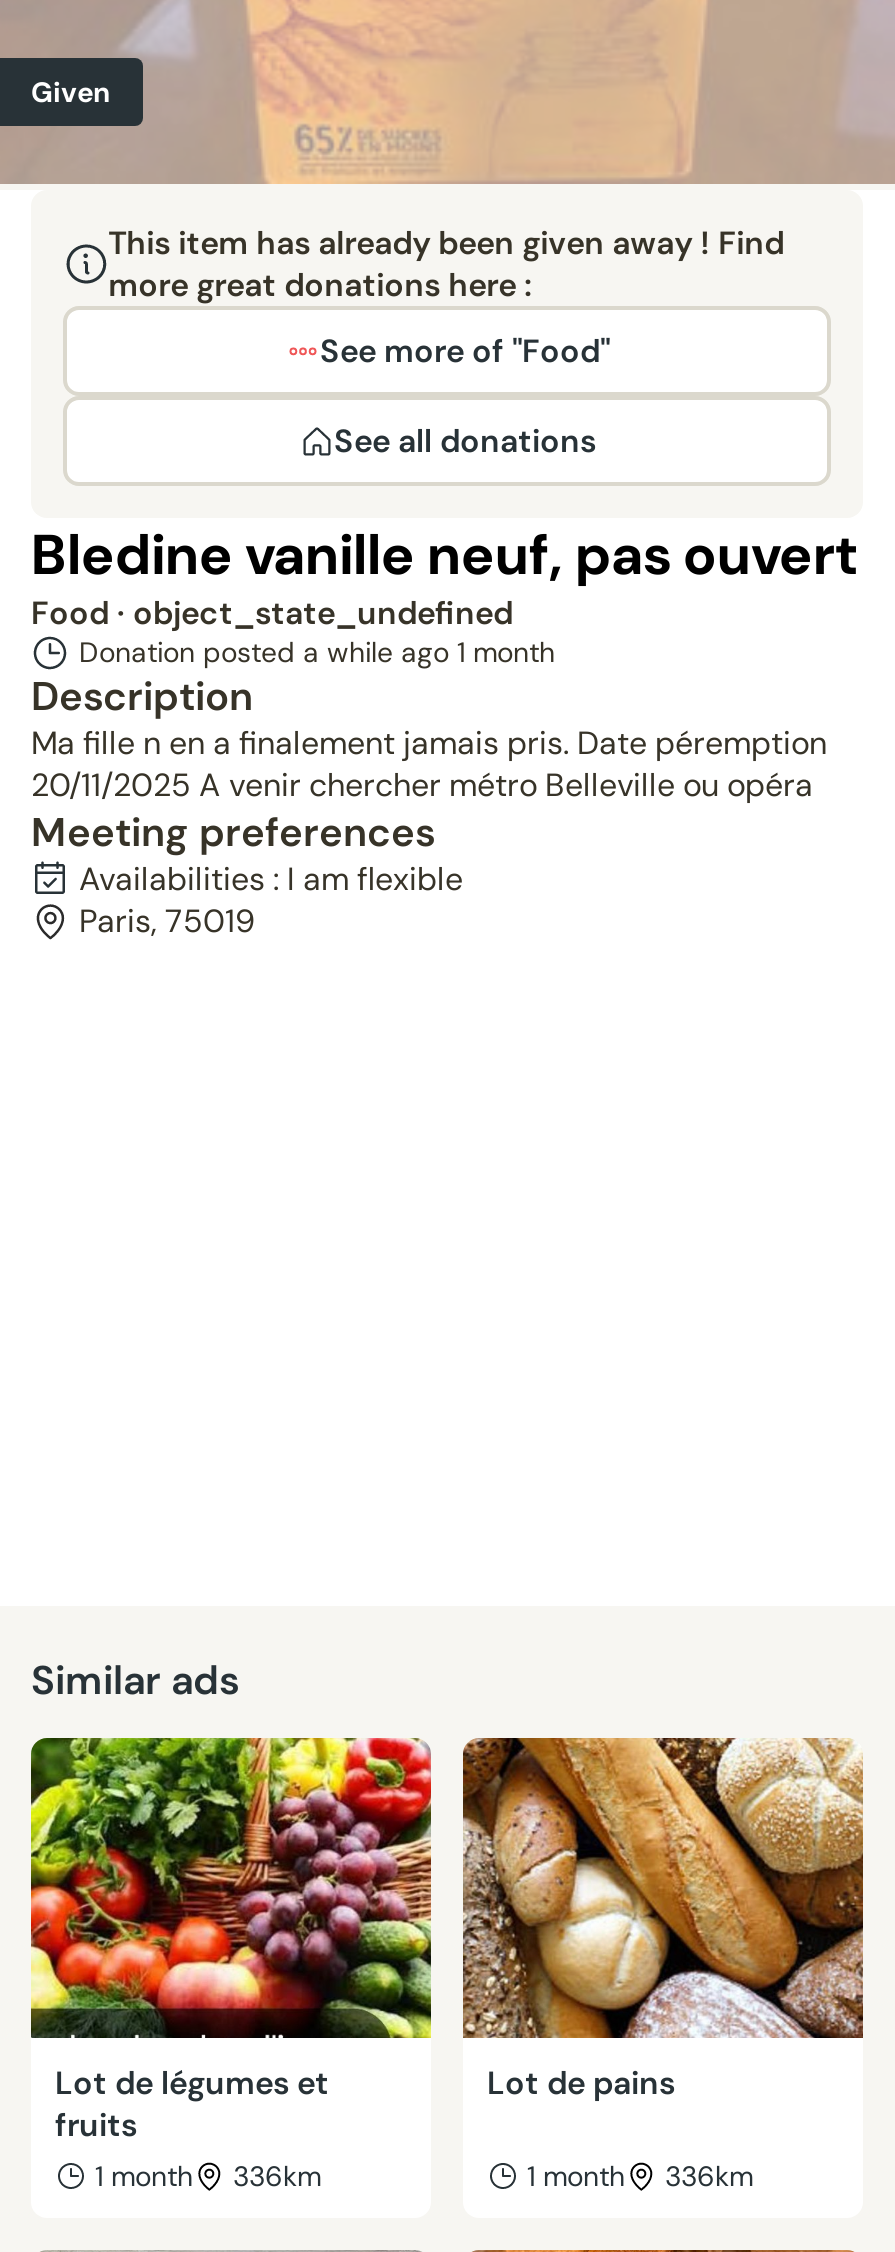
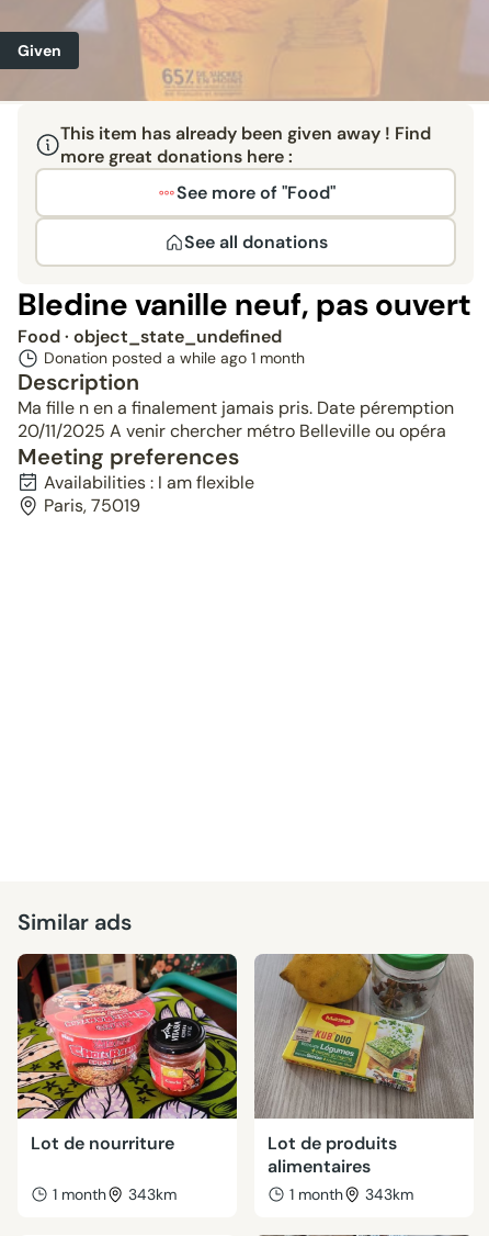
[29,1736,433,2146] [image] | Lot de légumes et | fruits -> [16,953,238,1155] [image] | Lot de nourriture
[463,1736,865,2104] [image] | Lot de pains -> [254,953,475,1178] [image] | Lot de produits | alimentaires
[95,2158,321,2194] 1 month 336km -> [53,1184,177,1204] 1 month 343km
[527,2158,753,2194] 1 month 336km -> [289,1184,413,1204] 1 month 343km

